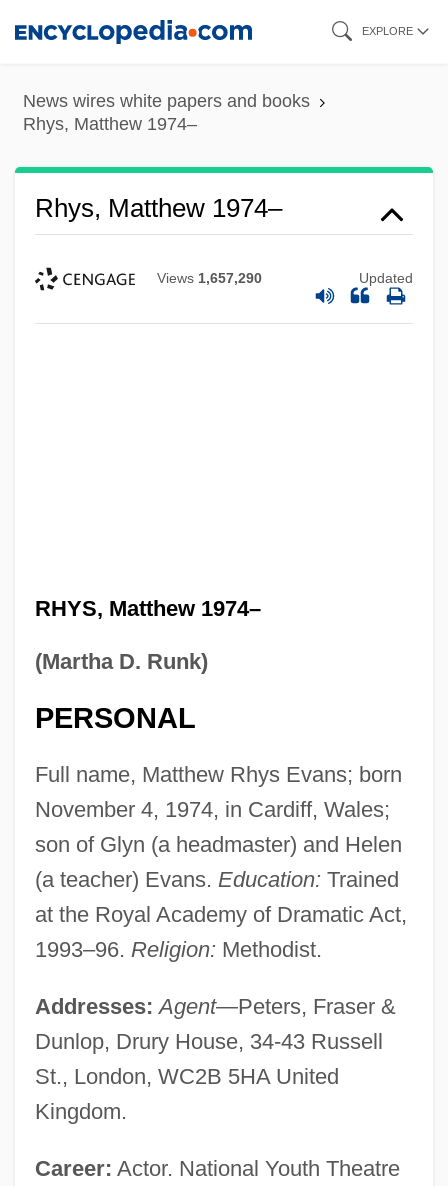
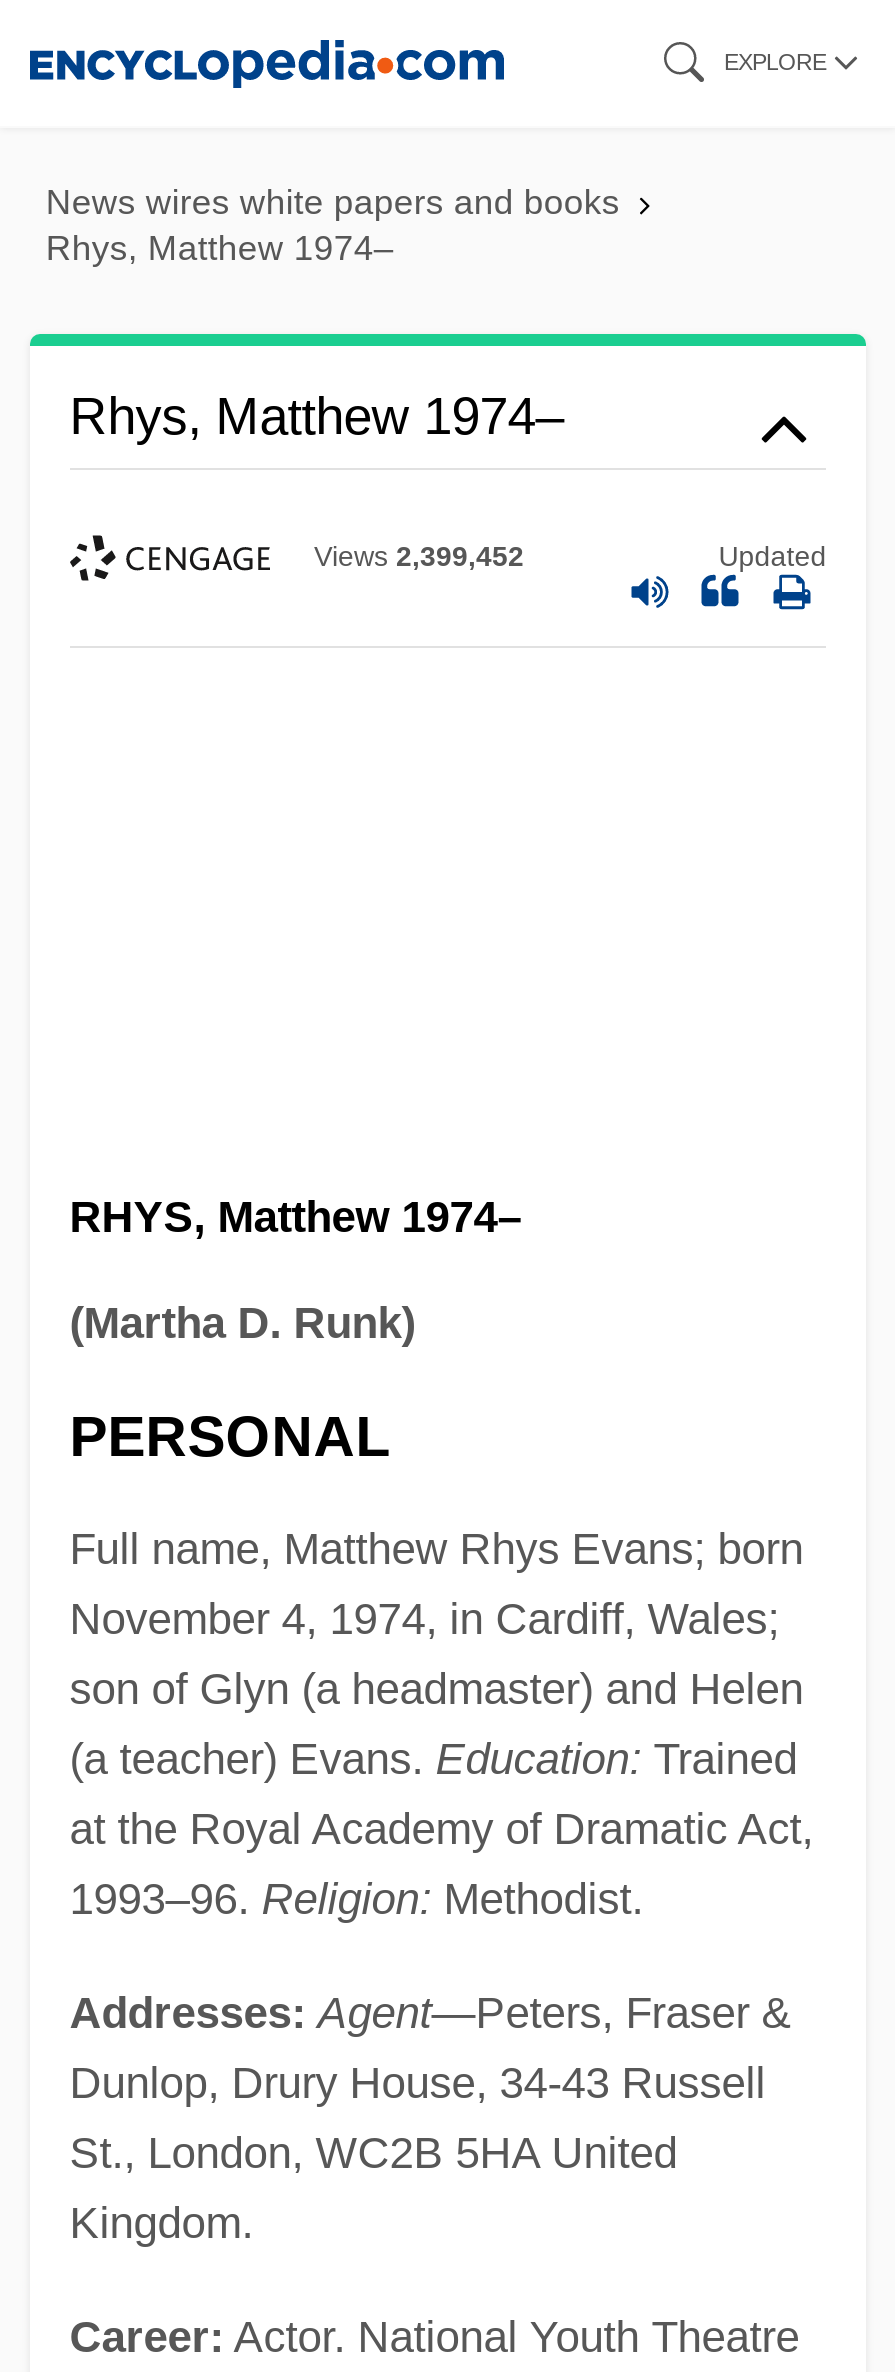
[157,270,262,286] Views 1,657,290 -> [314,541,524,573] Views 2,399,452

